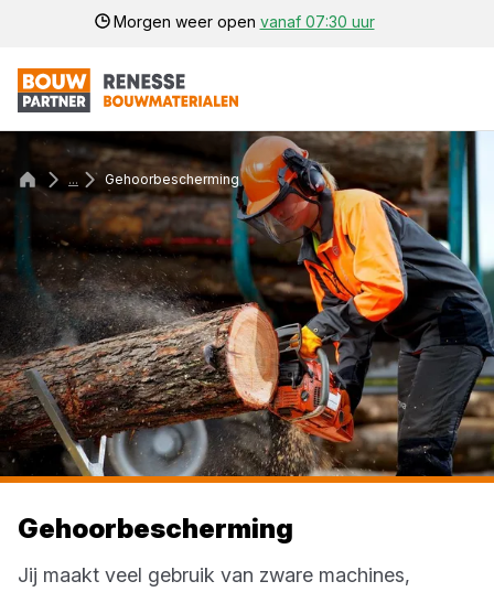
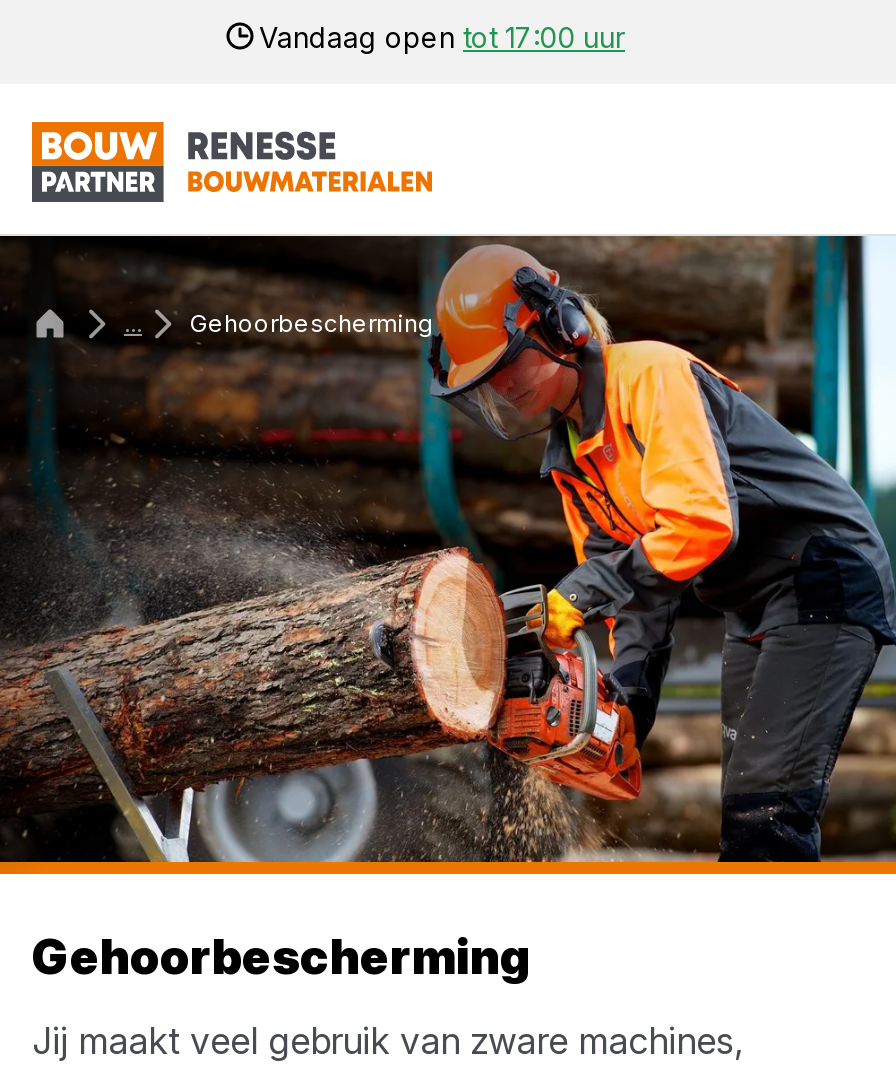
[113,12,374,30] Morgen weer open vanaf 07:30 uur -> [259,19,625,53] Vandaag open tot 17:00 uur

